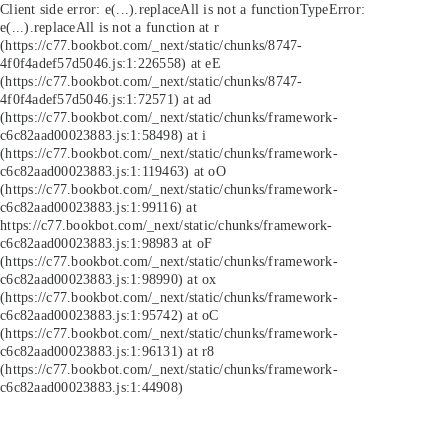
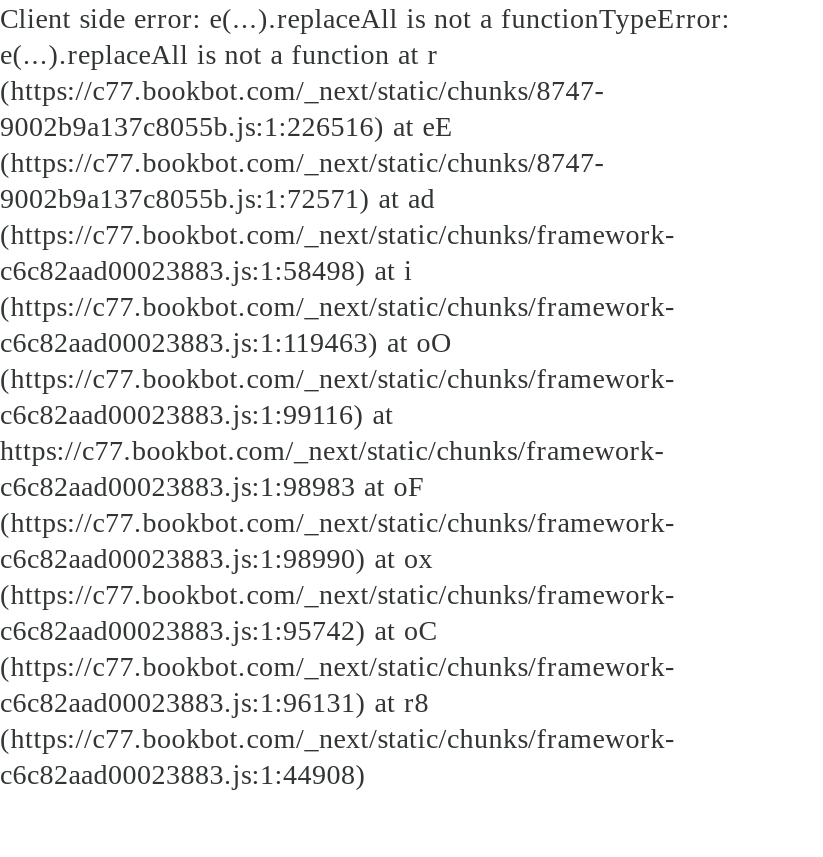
[0,55,221,71] 4f0f4adef57d5046.js:1:226558) at eE -> [0,110,454,142] 9002b9a137c8055b.js:1:226516) at eE
[0,91,211,107] 4f0f4adef57d5046.js:1:72571) at ad -> [0,182,435,214] 9002b9a137c8055b.js:1:72571) at ad

